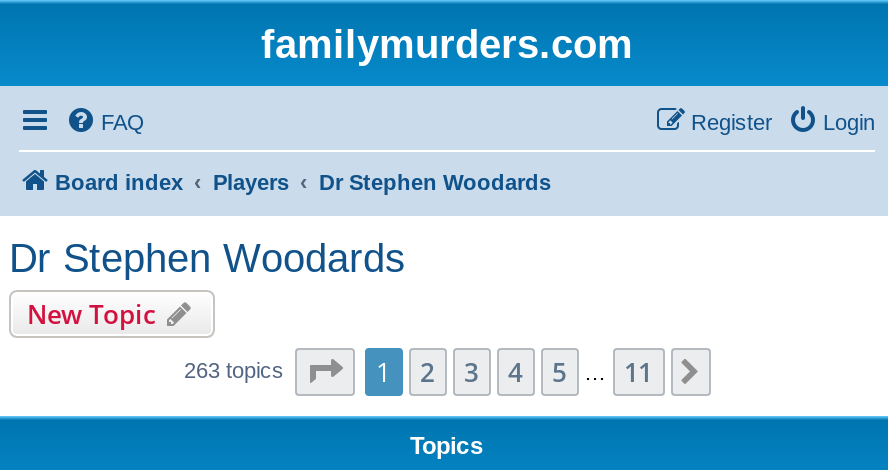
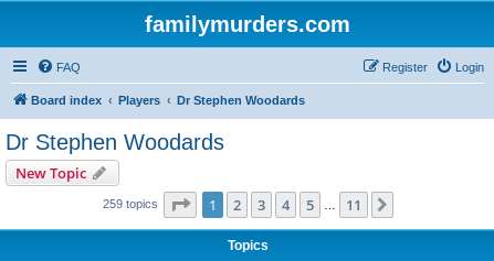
[184,358,290,382] 263 topics -> [102,197,161,210] 259 topics

